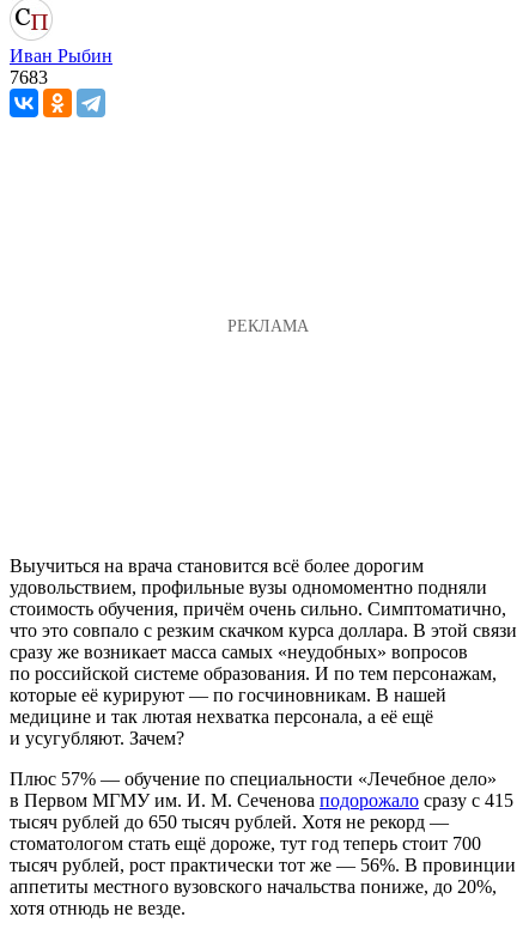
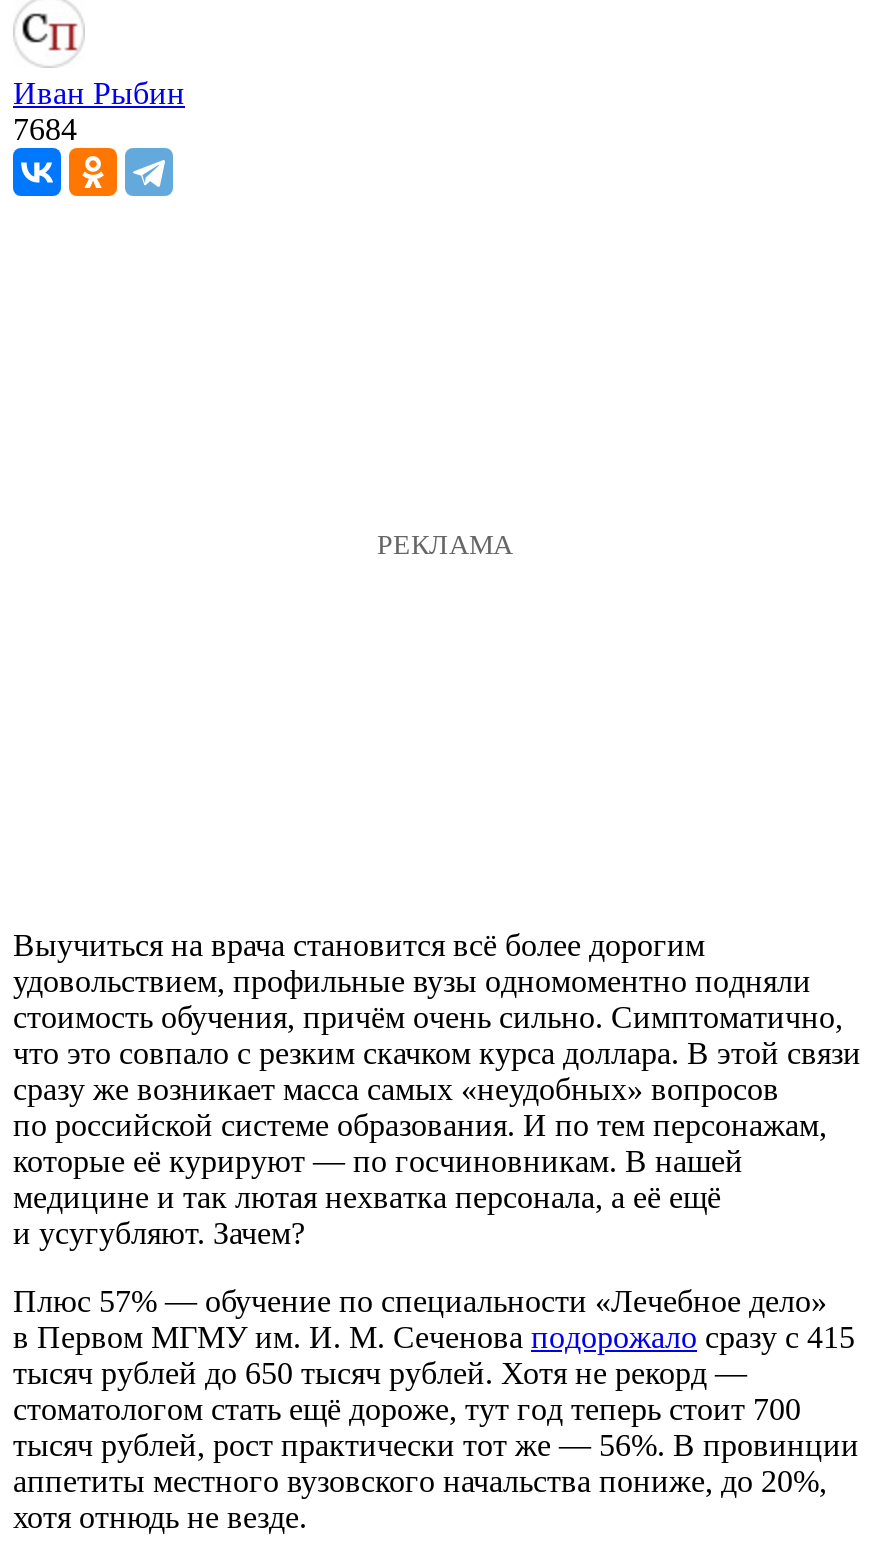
[10,67,48,87] 7683 -> [13,111,77,145] 7684

